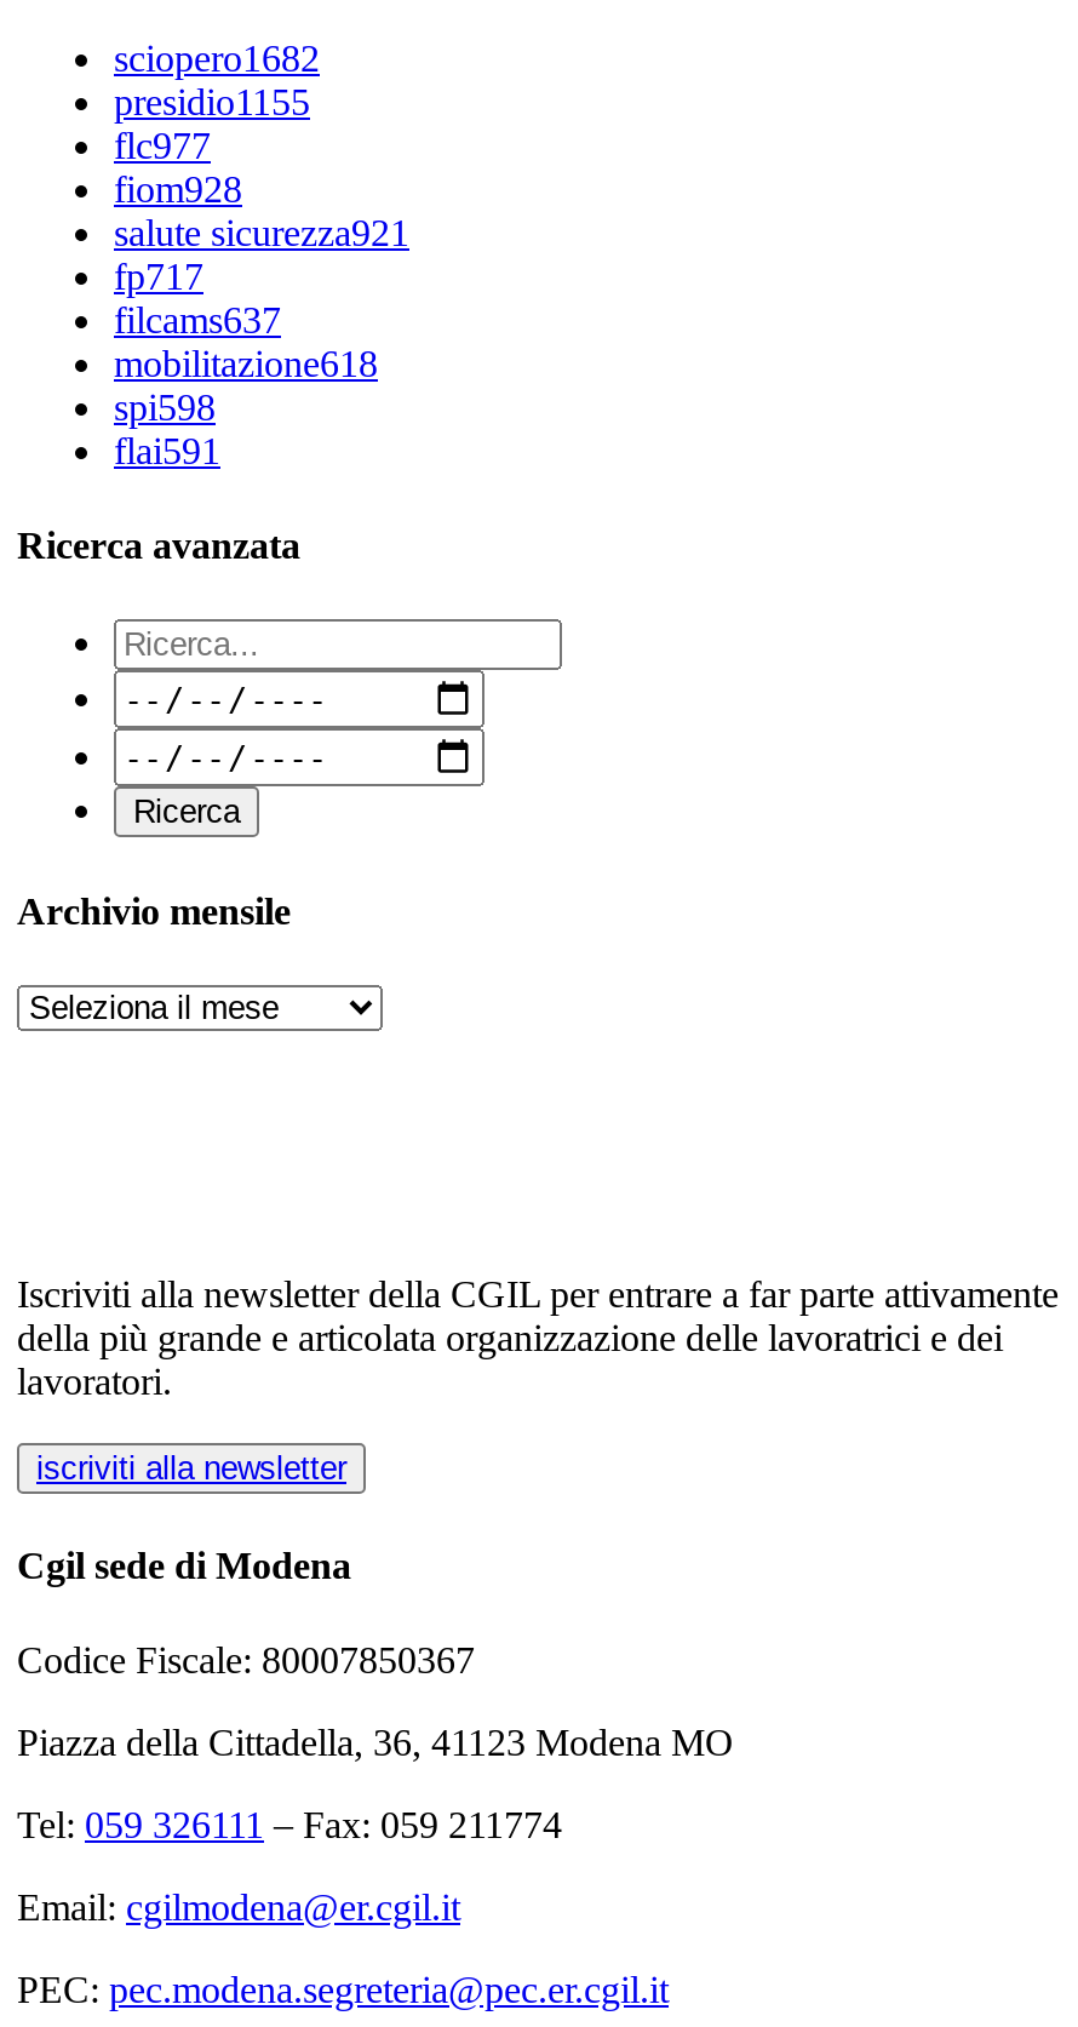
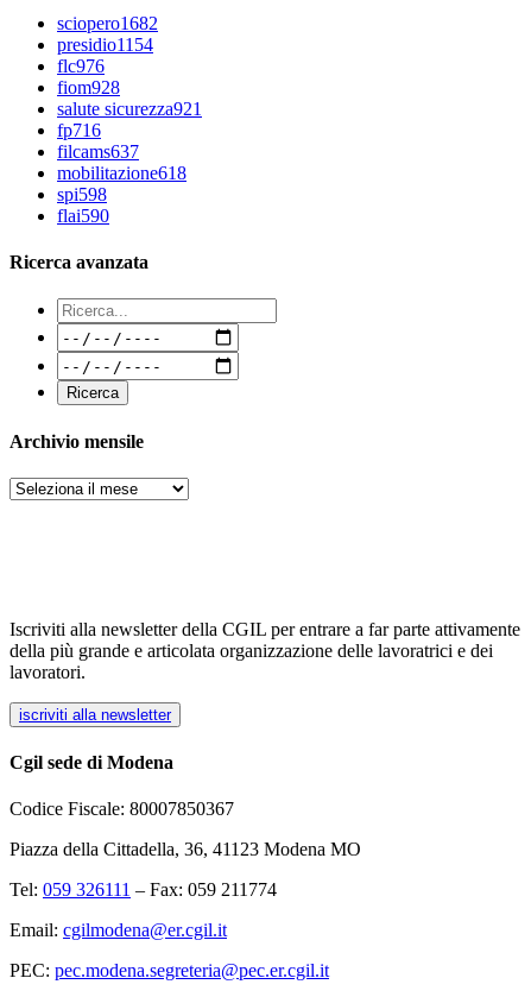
[114,81,310,122] presidio1155 -> [57,34,153,54] presidio1154
[114,124,211,166] flc977 -> [57,56,105,76] flc976
[114,255,203,296] fp717 -> [57,120,101,140] fp716
[114,430,220,471] flai591 -> [57,205,109,226] flai590

